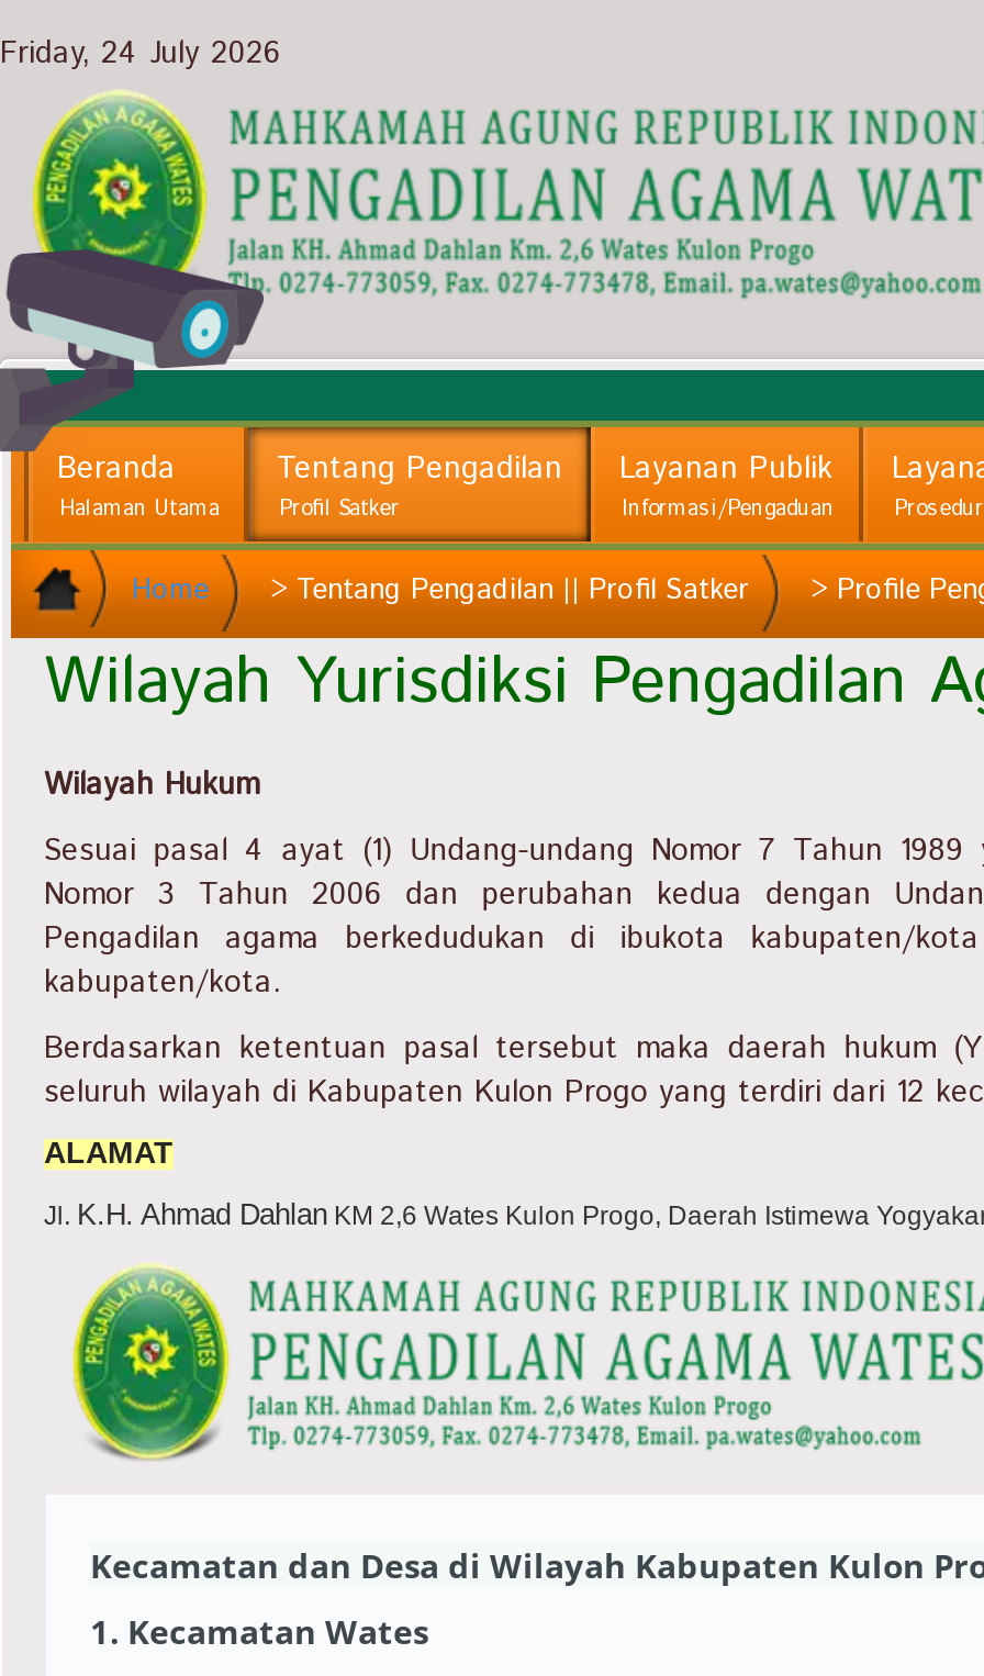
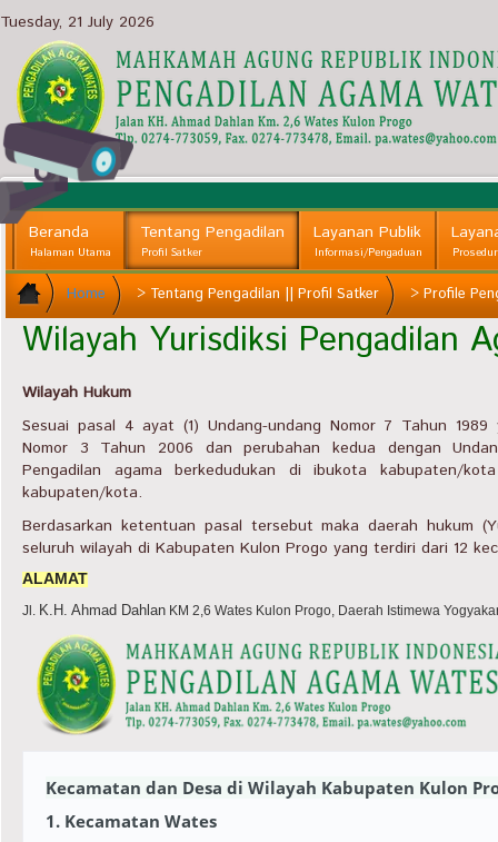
[0,32,281,76] Friday, 24 July 2026 -> [0,11,155,33] Tuesday, 21 July 2026

